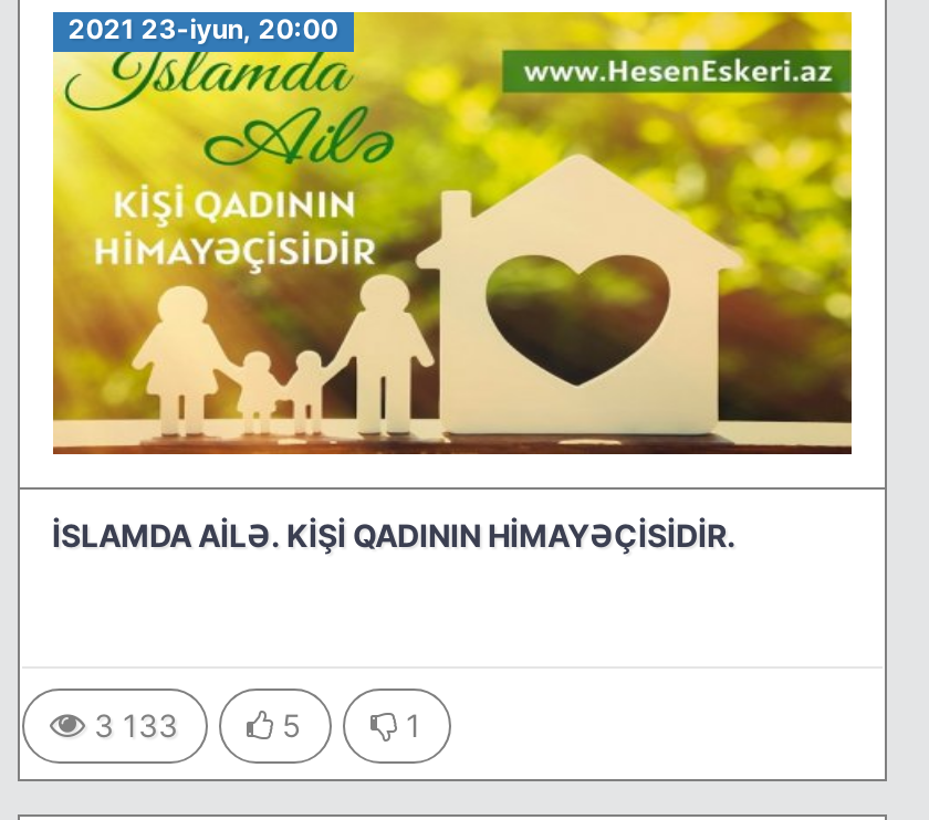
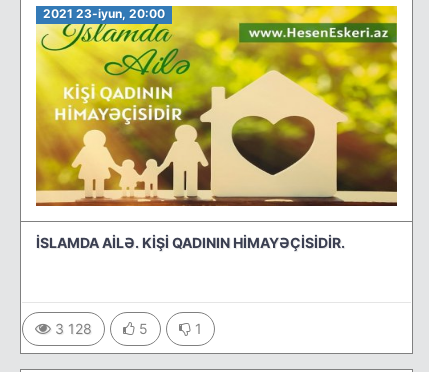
[85,706,178,744] 3 133 -> [50,320,91,337] 3 128

